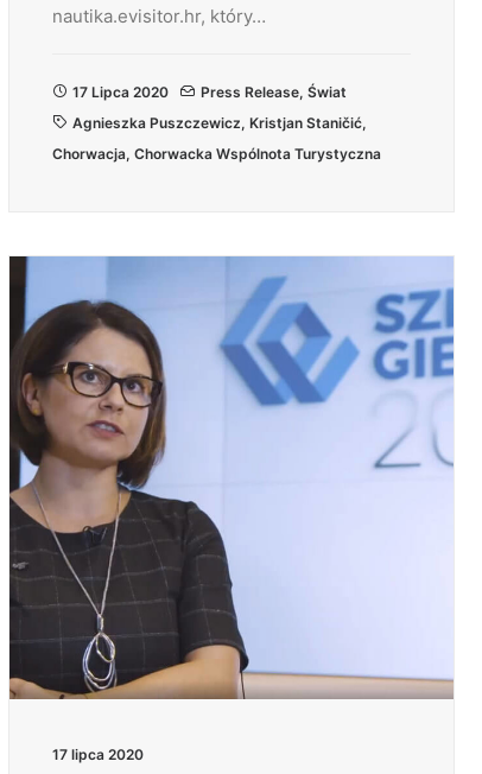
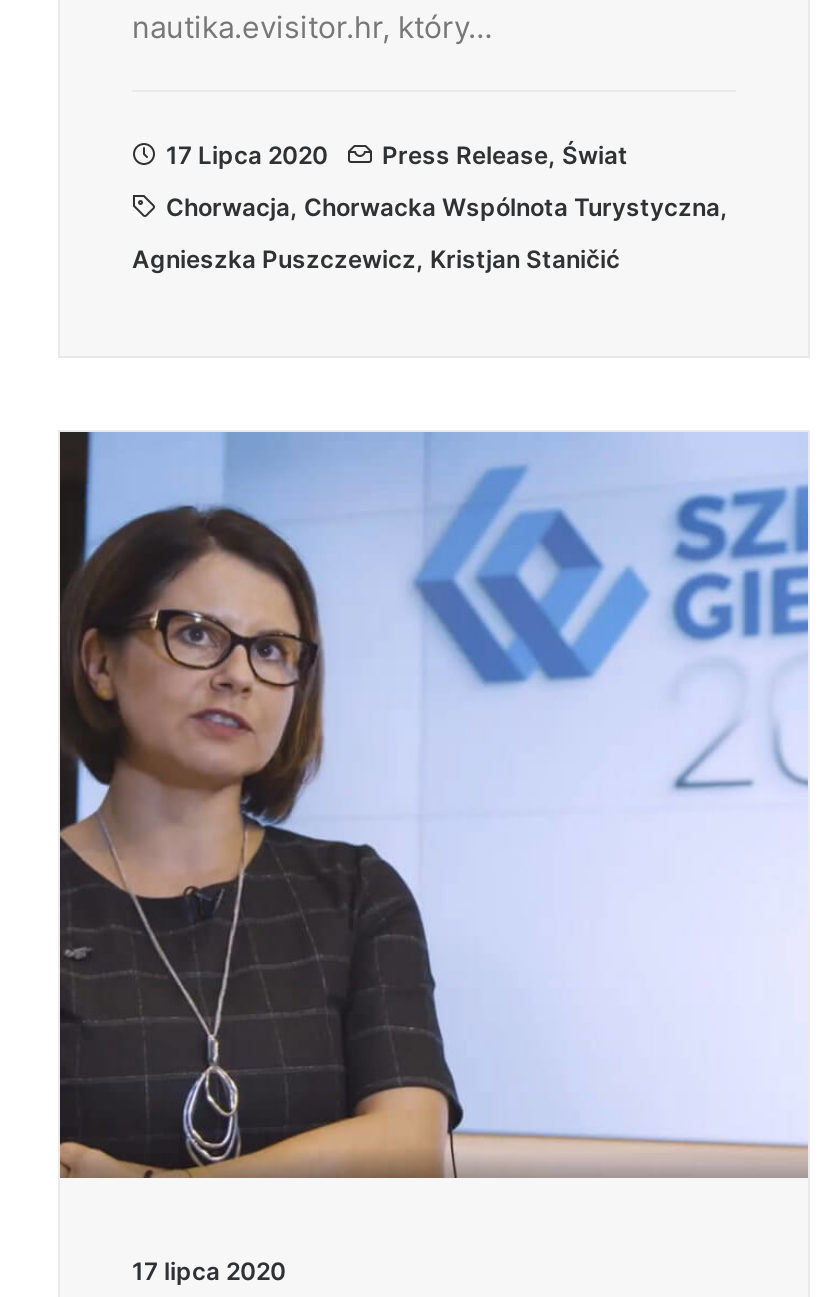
[72,114,367,132] Agnieszka Puszczewicz, Kristjan Staničić, -> [166,192,728,222] Chorwacja, Chorwacka Wspólnota Turystyczna,
[52,145,381,163] Chorwacja, Chorwacka Wspólnota Turystyczna -> [132,244,620,274] Agnieszka Puszczewicz, Kristjan Staničić

